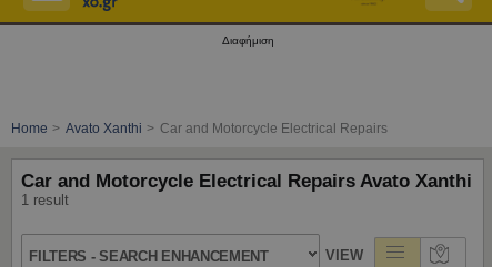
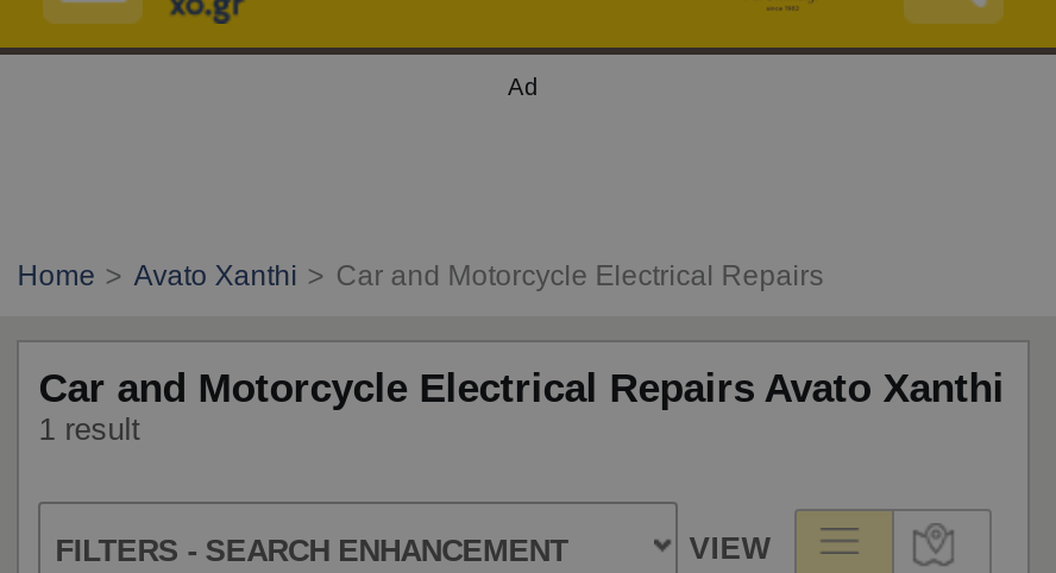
[222,34,274,47] Διαφήμιση -> [508,74,539,100] Ad

